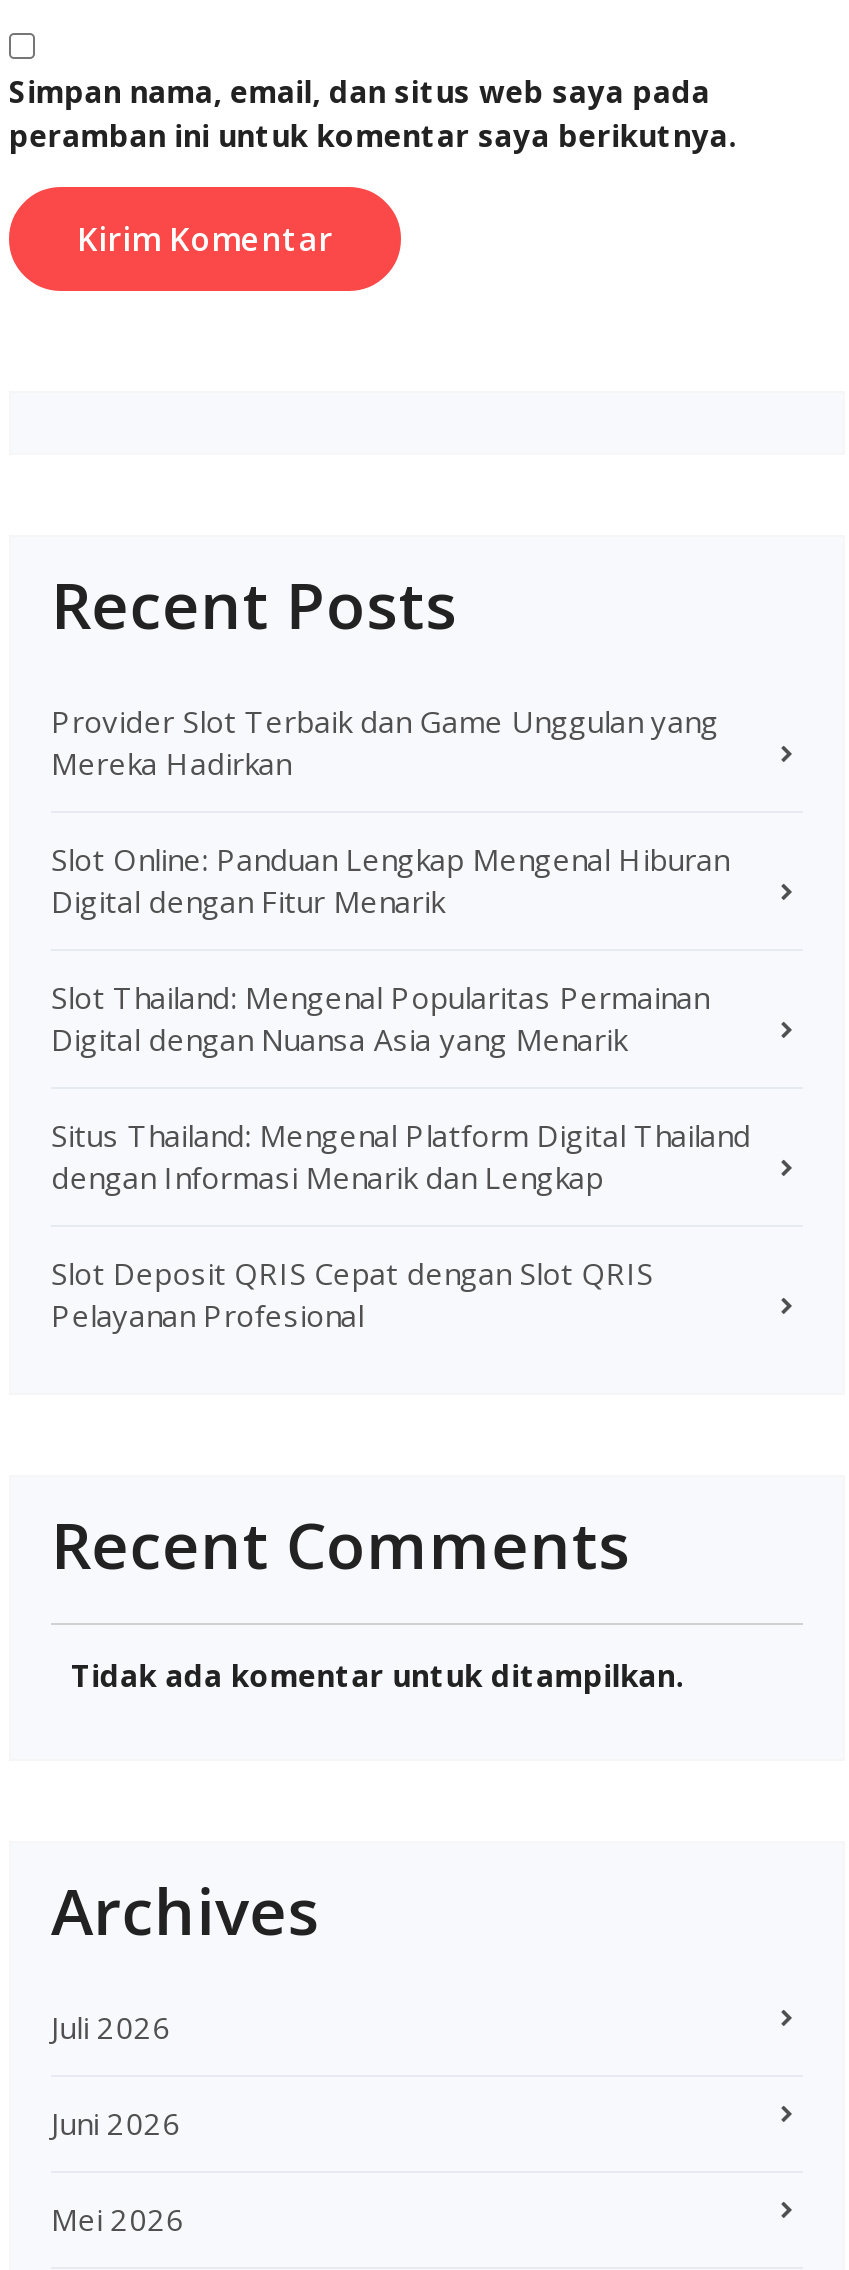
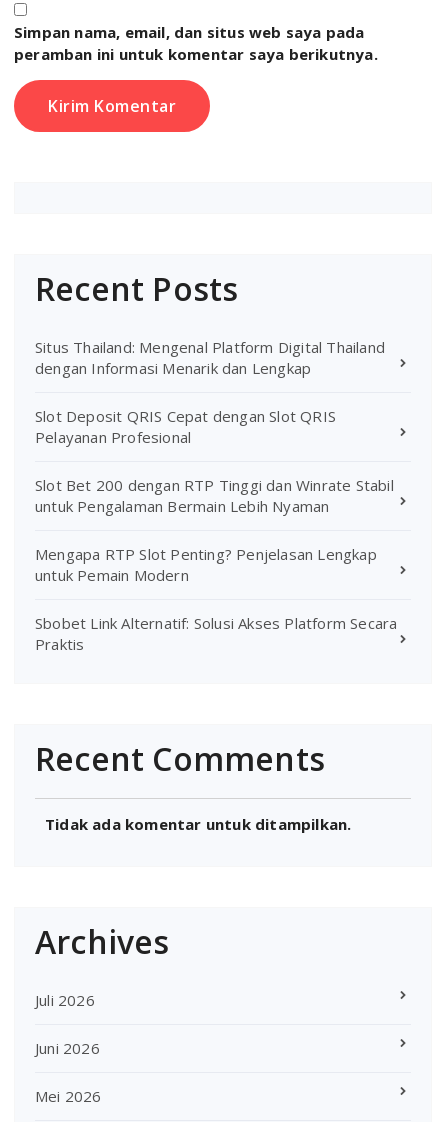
[51,700,729,1058] Provider Slot Terbaik dan Game Unggulan yang | Mereka Hadirkan | Slot Online: Panduan Lengkap Mengenal Hiburan | Digital dengan Fitur Menarik | Slot Thailand: Mengenal Popularitas Permainan | Digital dengan Nuansa Asia yang Menarik -> none
moved [51,1114,751,1334] -> [35,337,385,447]: Situs Thailand: Mengenal Platform Digital Thailand | dengan Informasi Menarik dan Lengkap | Slot Deposit QRIS Cepat dengan Slot QRIS | Pelayanan Profesional
none -> [35,475,397,654] Slot Bet 200 dengan RTP Tinggi dan Winrate Stabil | untuk Pengalaman Bermain Lebih Nyaman | Mengapa RTP Slot Penting? Penjelasan Lengkap | untuk Pemain Modern | Sbobet Link Alternatif: Solusi Akses Platform Secara | Praktis

